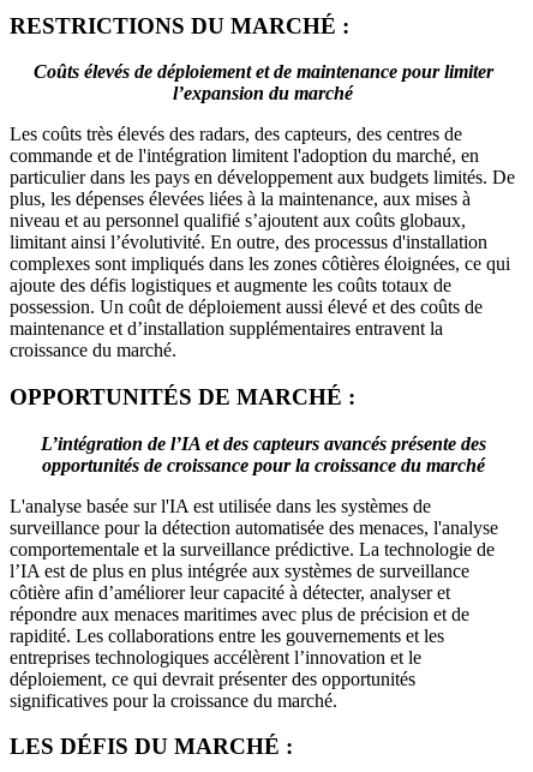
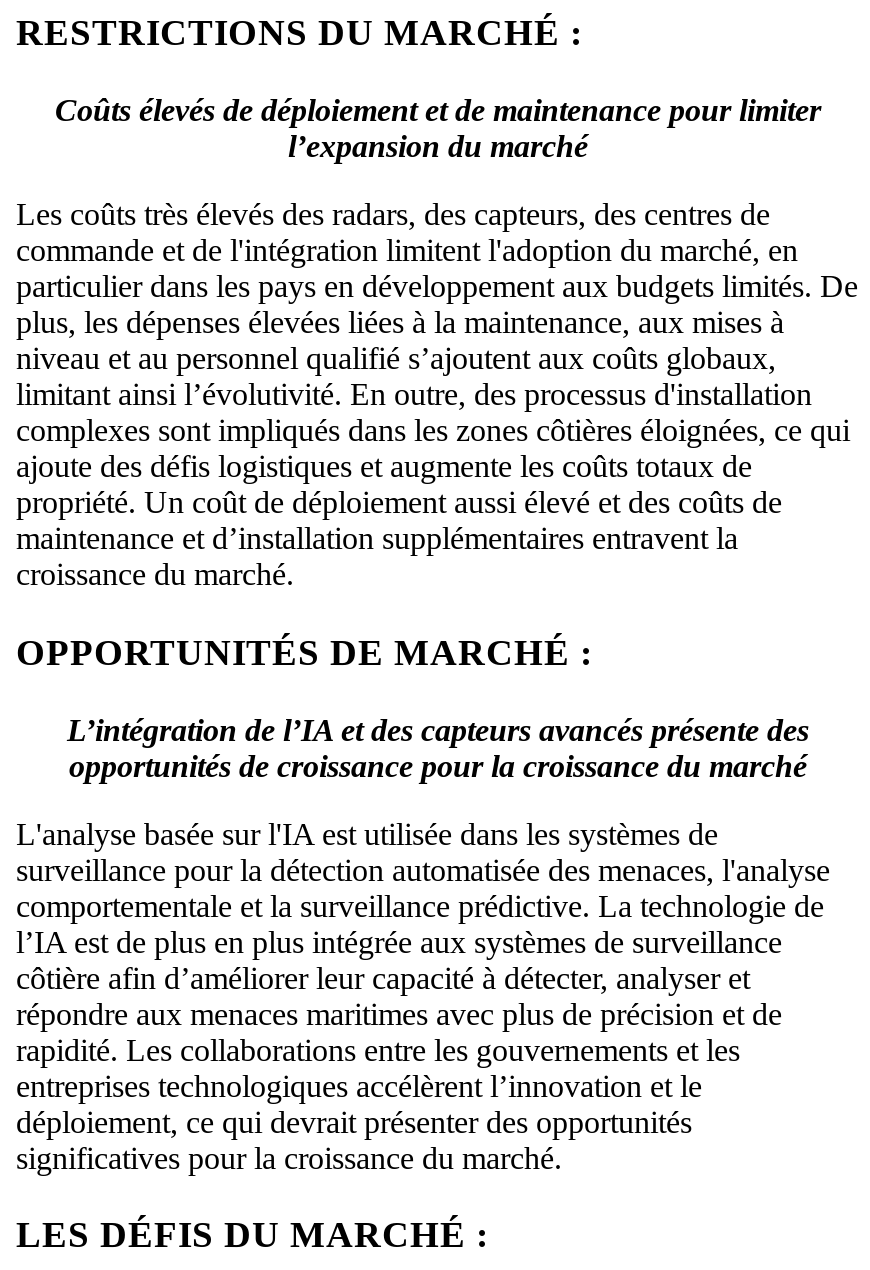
[10,297,483,317] possession. Un coût de déploiement aussi élevé et des coûts de -> [16,486,782,520] propriété. Un coût de déploiement aussi élevé et des coûts de

